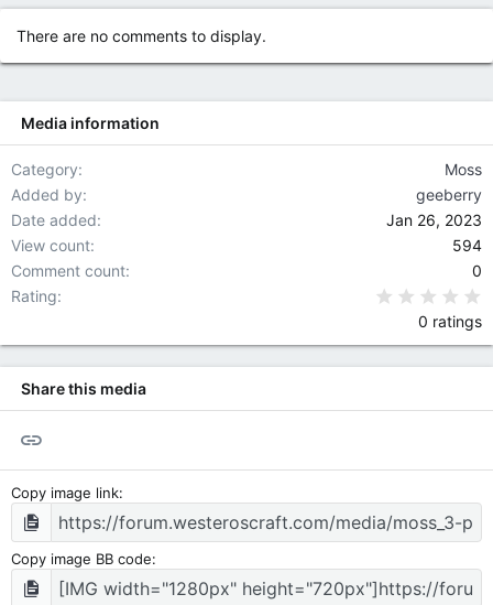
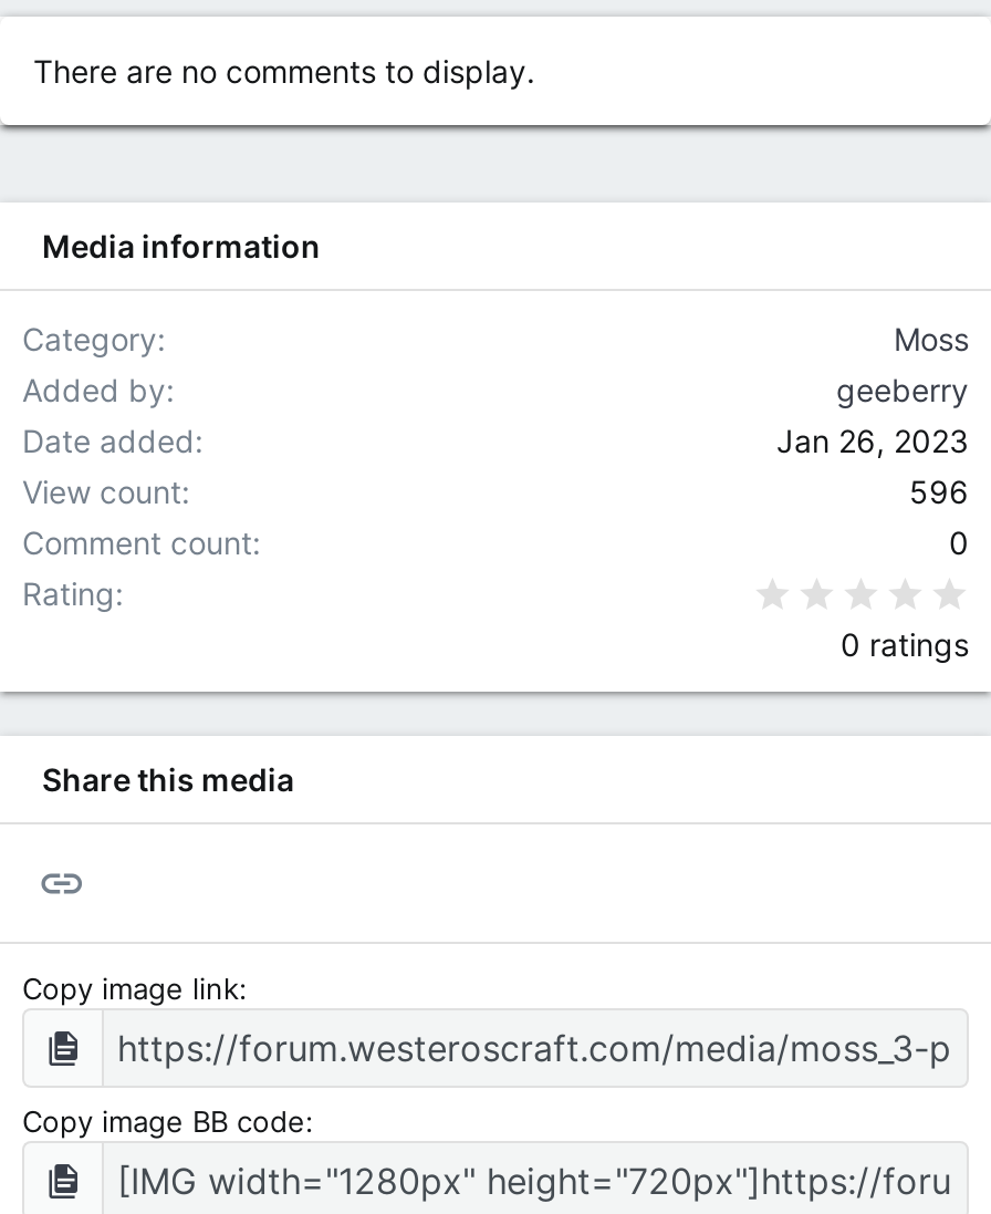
[452,236,482,254] 594 -> [909,472,969,510] 596

